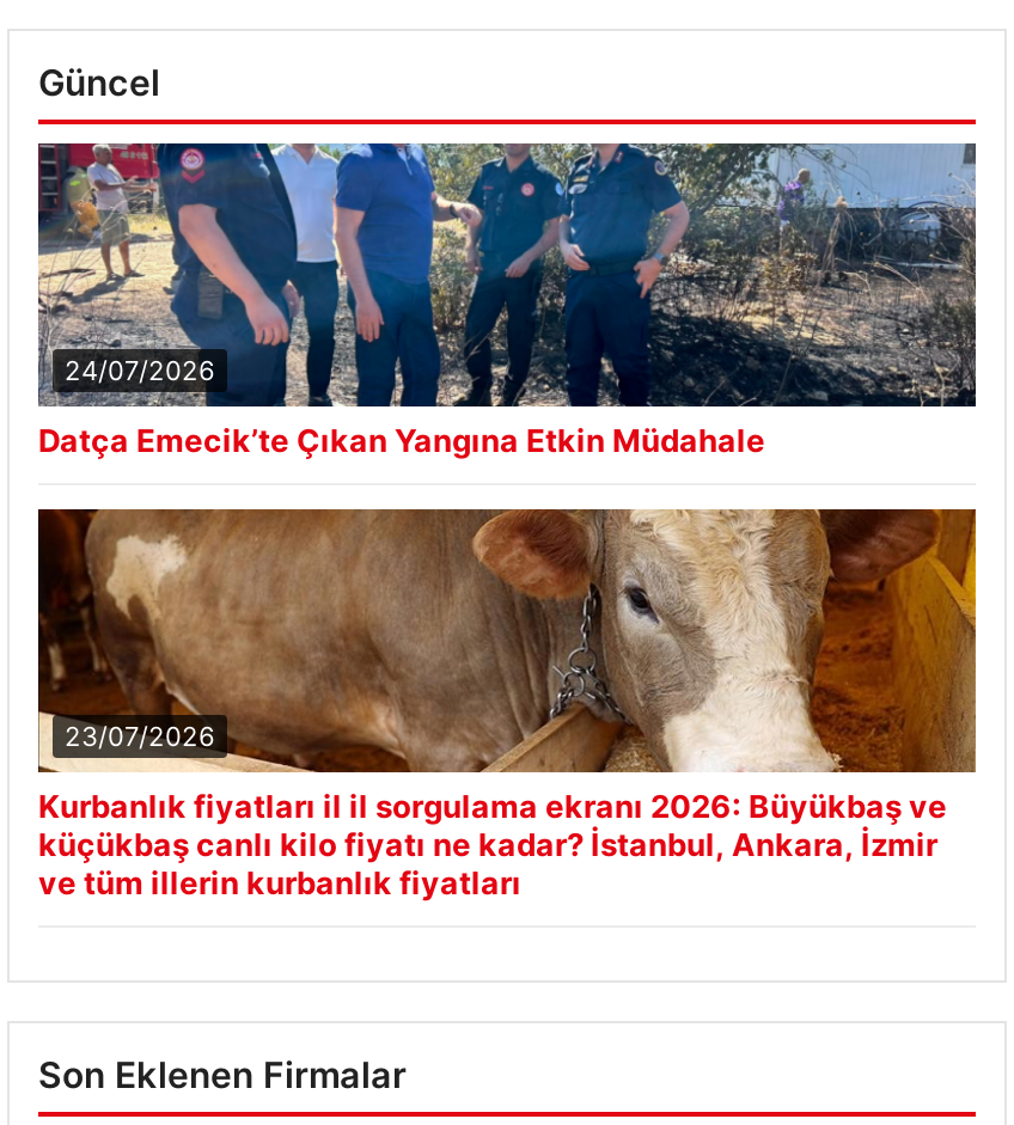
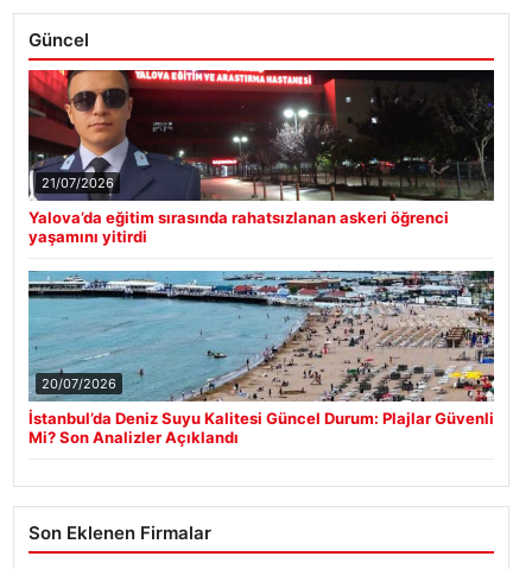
[36,118,978,408] [image] | 24/07/2026 -> [27,57,494,201] [image] | 21/07/2026
[38,420,765,459] Datça Emecik’te Çıkan Yangına Etkin Müdahale -> [28,208,449,246] Yalova’da eğitim sırasında rahatsızlanan askeri öğrenci | yaşamını yitirdi
[36,506,978,769] [image] | 23/07/2026 -> [27,252,495,392] [image] | 20/07/2026
[38,786,947,901] Kurbanlık fiyatları il il sorgulama ekranı 2026: Büyükbaş ve | küçükbaş canlı kilo fiyatı ne kadar? İstanbul, Ankara, İzmir | ve tüm illerin kurbanlık fiyatları -> [28,409,494,447] İstanbul’da Deniz Suyu Kalitesi Güncel Durum: Plajlar Güvenli | Mi? Son Analizler Açıklandı

